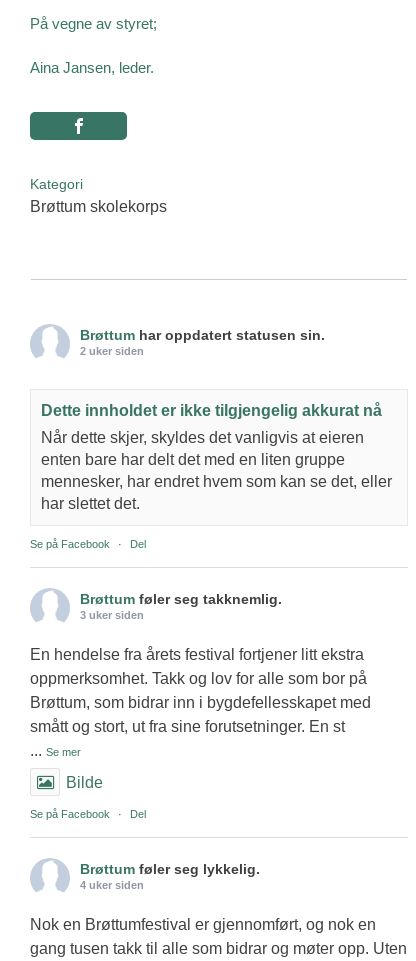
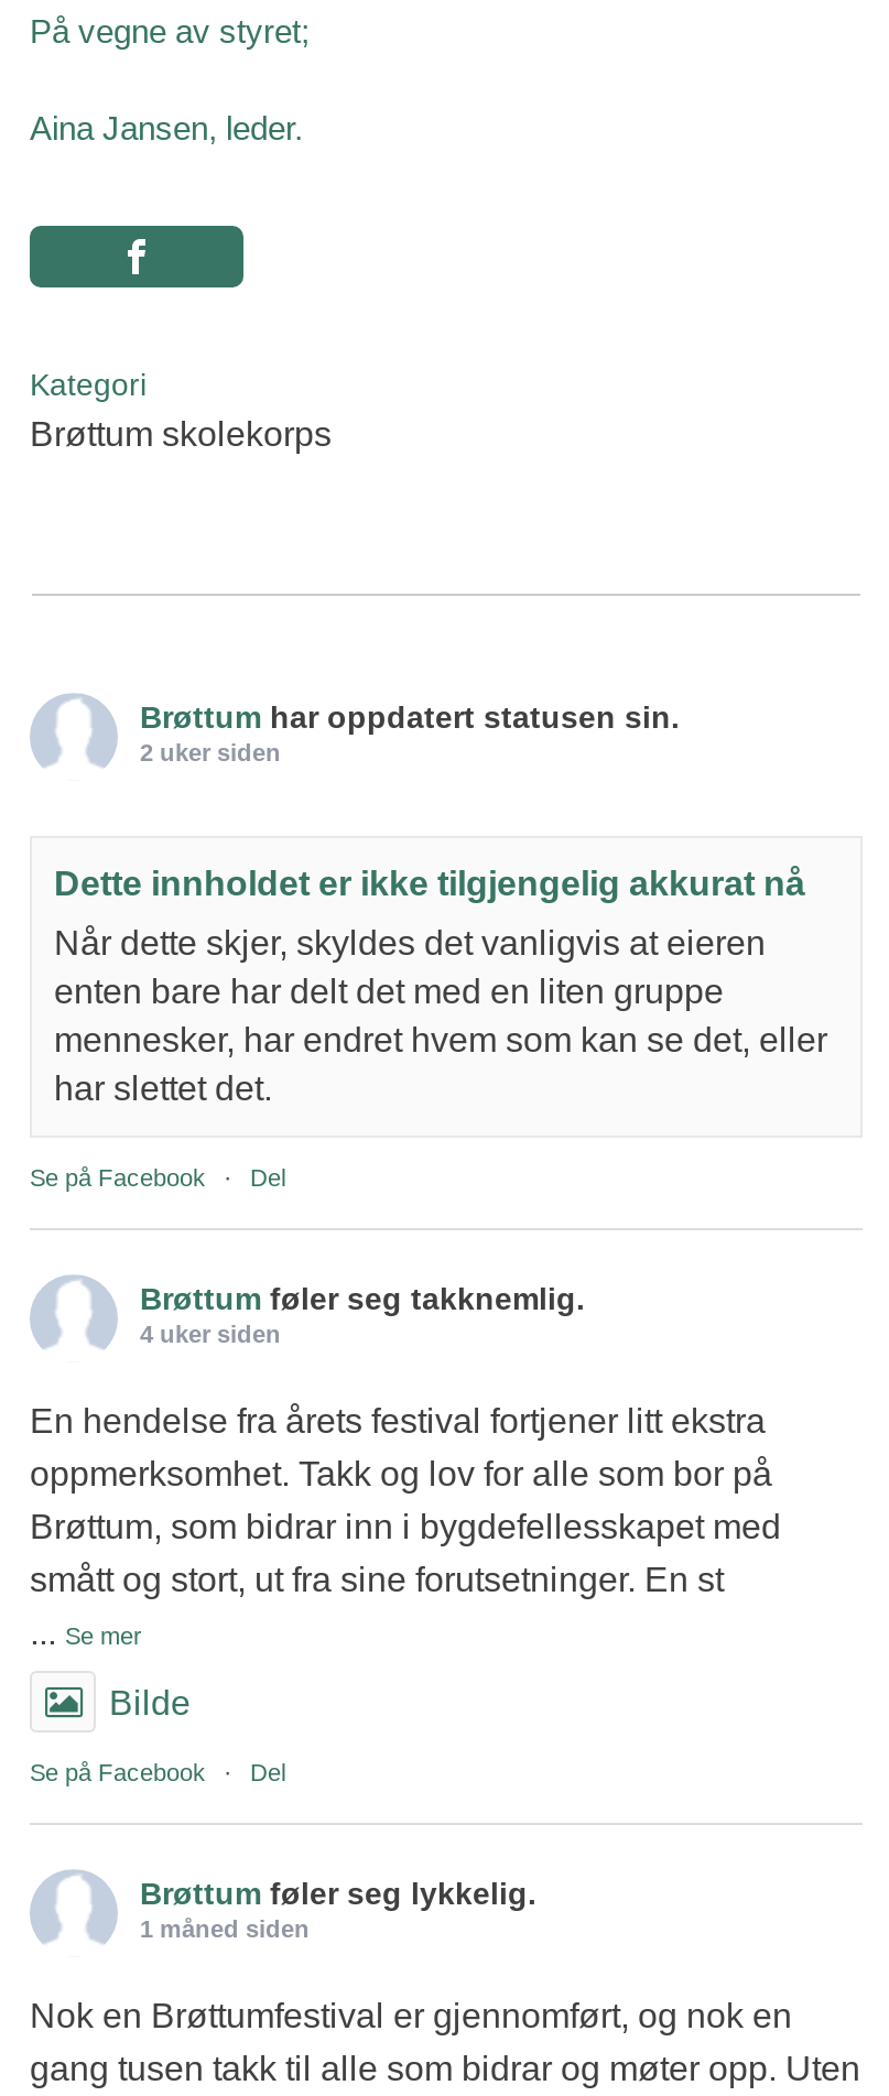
[80,608,144,620] 3 uker siden -> [140,1319,281,1346] 4 uker siden
[80,878,144,890] 4 uker siden -> [140,1914,310,1941] 1 måned siden

